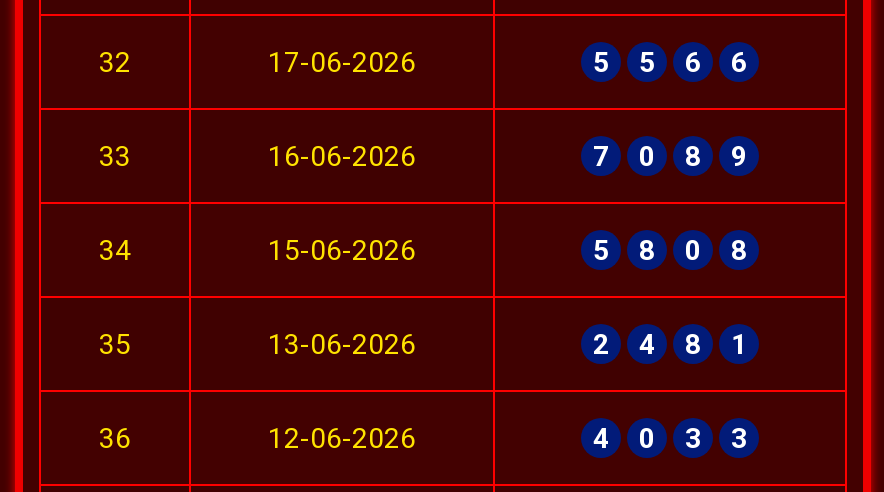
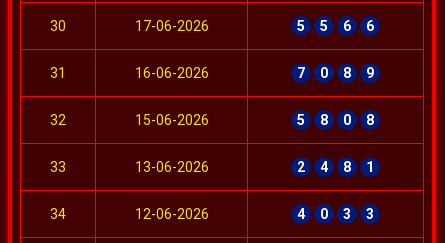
[99,46,131,78] 32 -> [50,18,66,34] 30
[99,140,131,172] 33 -> [50,65,66,81] 31
[99,234,131,266] 34 -> [50,112,66,128] 32
[99,328,131,360] 35 -> [50,159,66,175] 33
[99,422,131,454] 36 -> [50,206,66,222] 34

